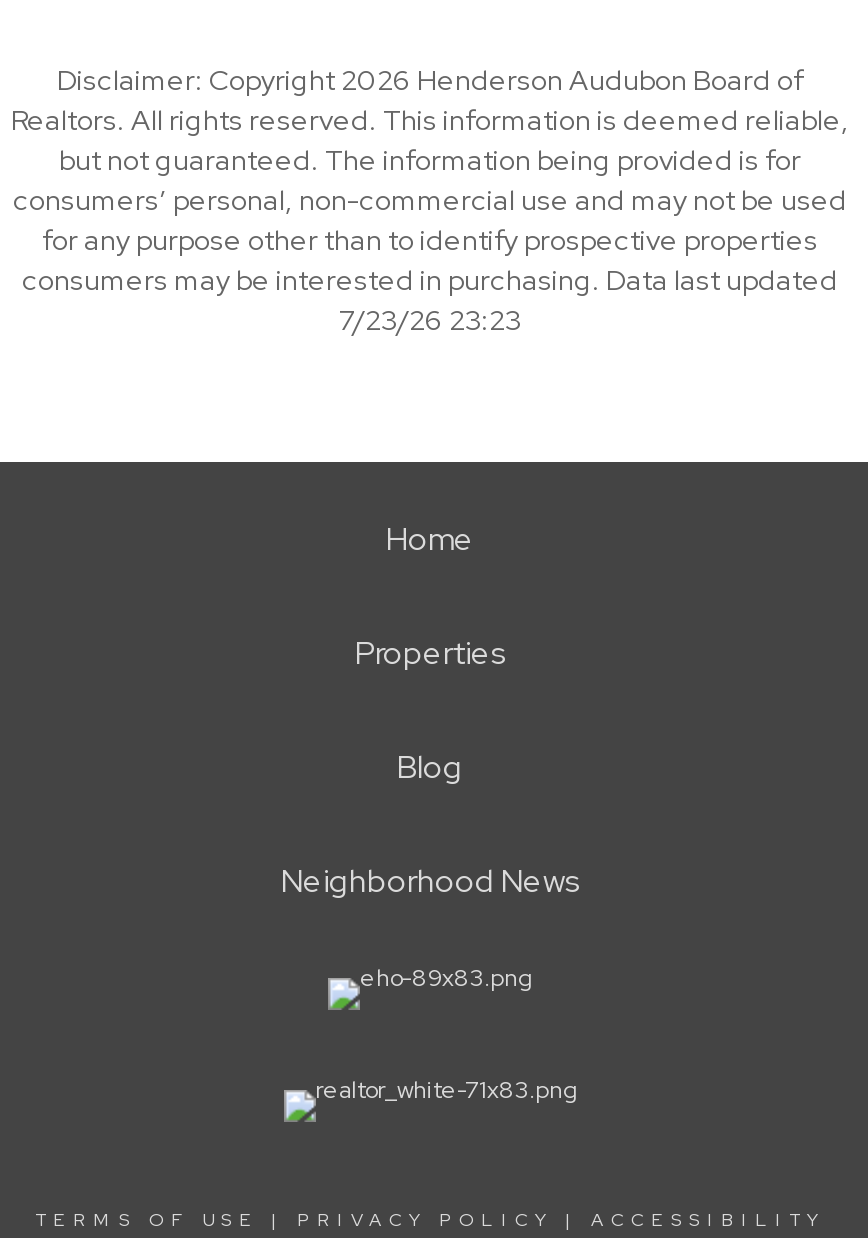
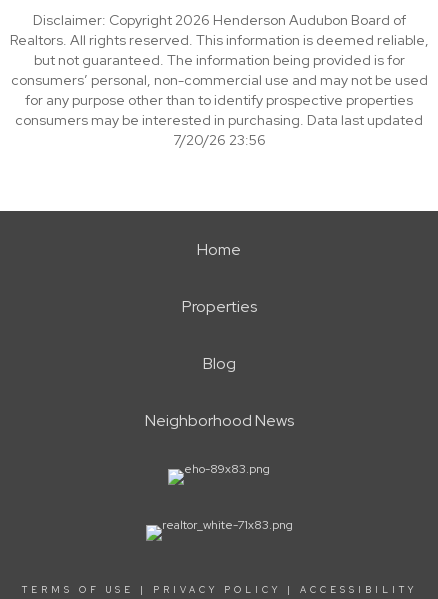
[339,302,521,338] 7/23/26 23:23 -> [172,131,265,149] 7/20/26 23:56

